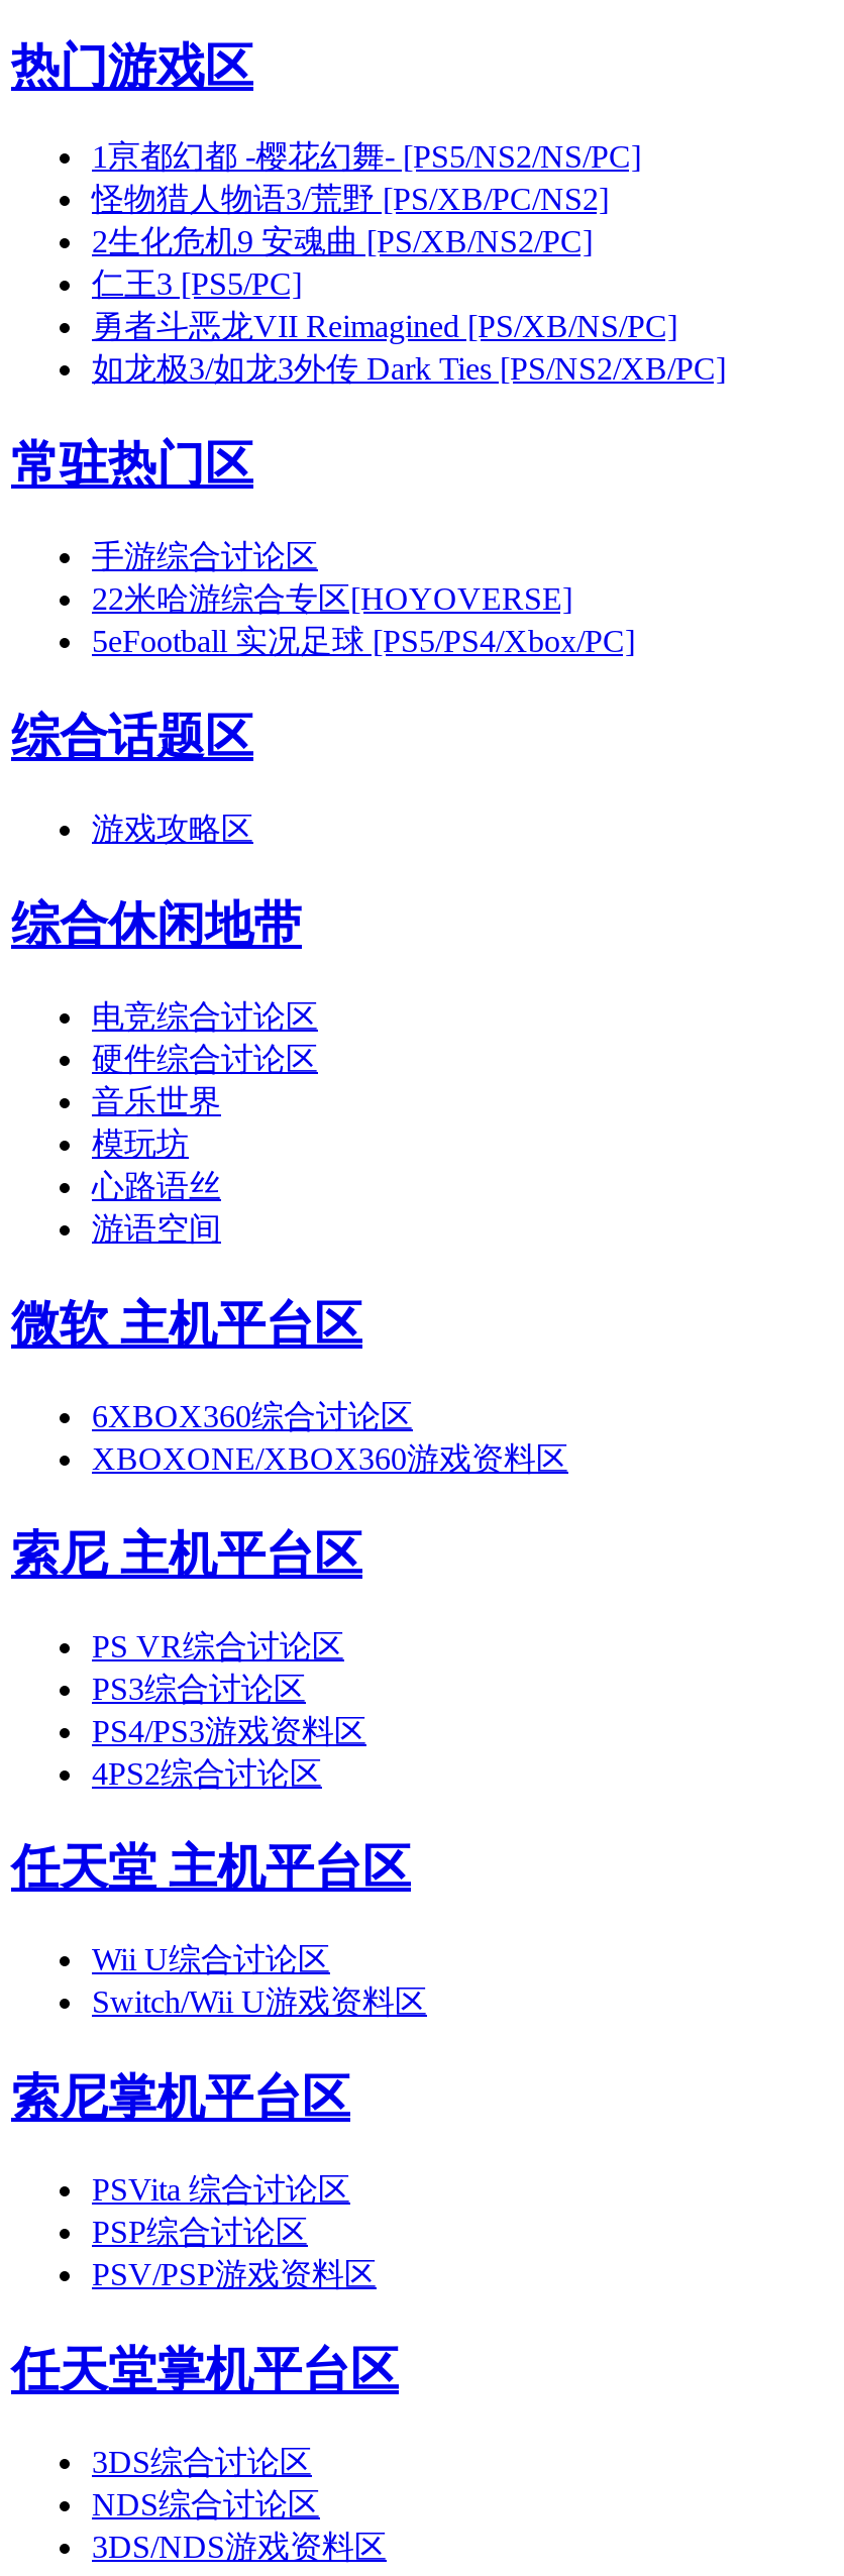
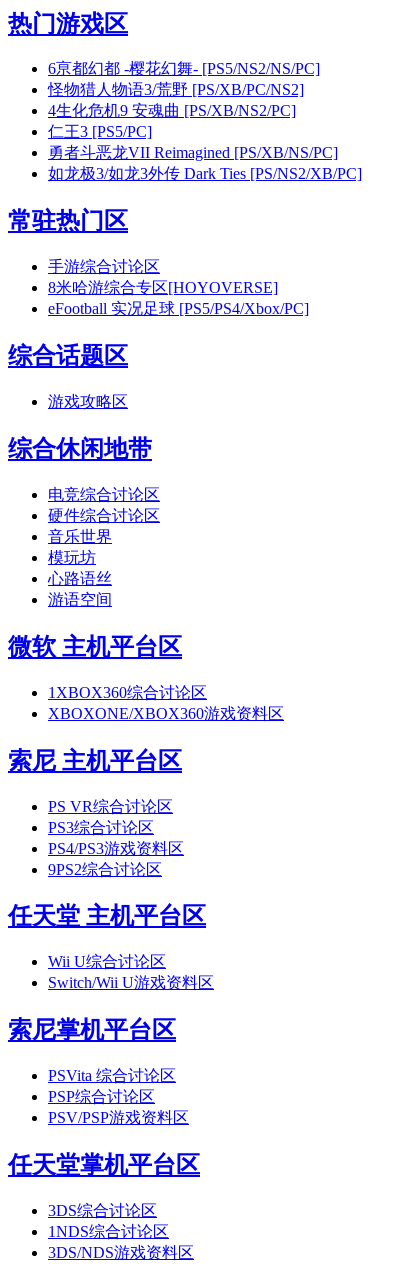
[92,140,641,174] 1亰都幻都 -樱花幻舞- [PS5/NS2/NS/PC] -> [48,60,320,77] 6亰都幻都 -樱花幻舞- [PS5/NS2/NS/PC]
[92,225,593,259] 2生化危机9 安魂曲 [PS/XB/NS2/PC] -> [48,102,296,119] 4生化危机9 安魂曲 [PS/XB/NS2/PC]
[92,582,635,659] 22米哈游综合专区[HOYOVERSE] | 5eFootball 实况足球 [PS5/PS4/Xbox/PC] -> [48,279,309,317] 8米哈游综合专区[HOYOVERSE] | eFootball 实况足球 [PS5/PS4/Xbox/PC]
[92,1398,413,1433] 6XBOX360综合讨论区 -> [48,684,207,701] 1XBOX360综合讨论区
[92,1755,322,1790] 4PS2综合讨论区 -> [48,860,162,877] 9PS2综合讨论区
[92,2487,320,2521] NDS综合讨论区 -> [48,1223,169,1240] 1 NDS综合讨论区

